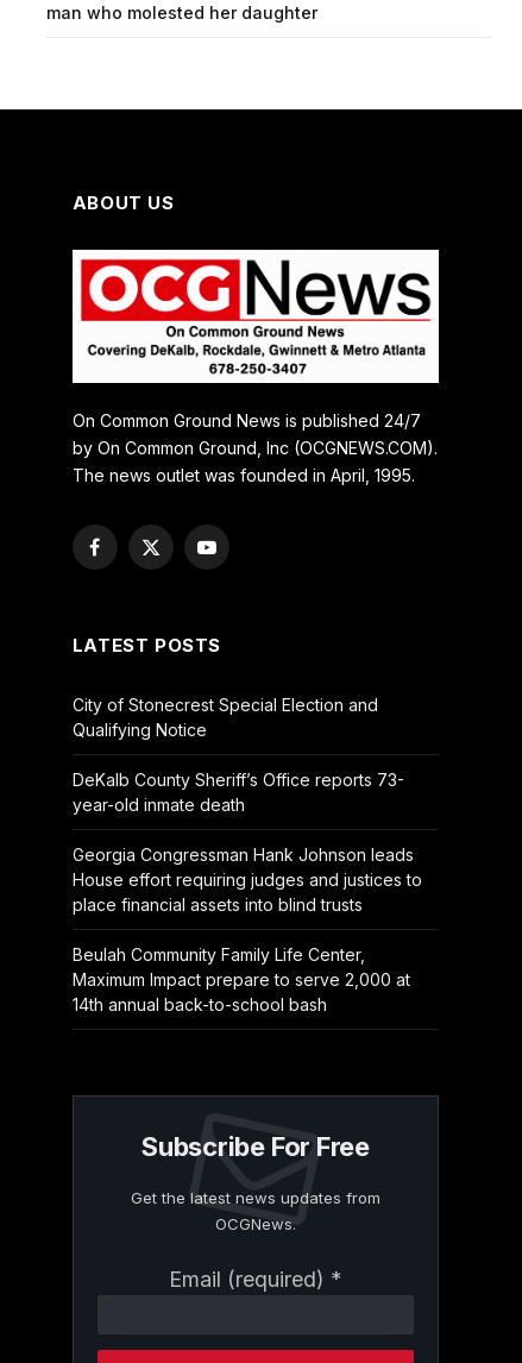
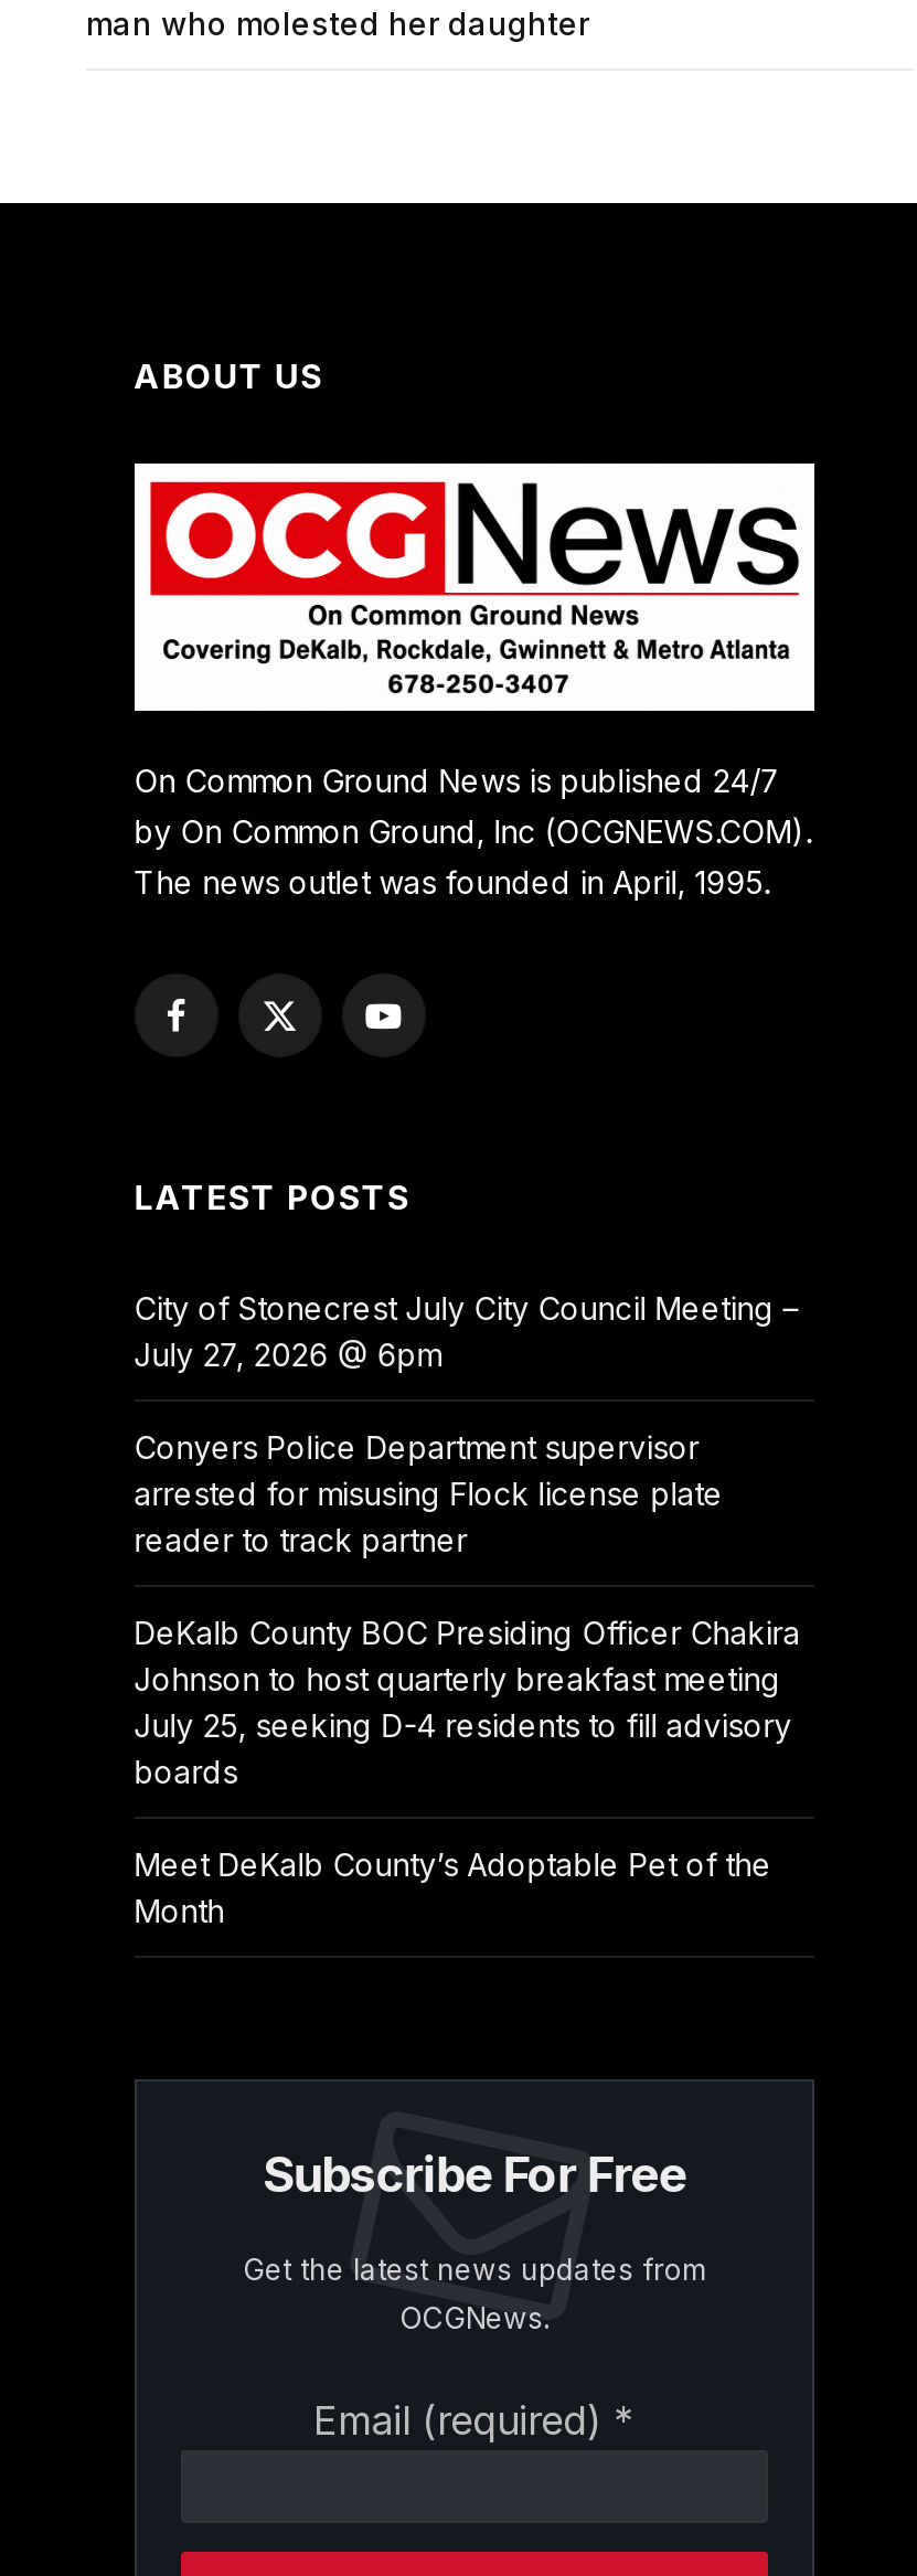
[72,695,378,740] City of Stonecrest Special Election and | Qualifying Notice -> [134,1290,798,1373] City of Stonecrest July City Council Meeting – | July 27, 2026 @ 6pm
[72,770,404,815] DeKalb County Sheriff’s Office reports 73- | year-old inmate death -> [134,1429,723,1559] Conyers Police Department supervisor | arrested for misusing Flock license plate | reader to track partner
[72,845,422,915] Georgia Congressman Hank Johnson leads | House effort requiring judges and justices to | place financial assets into blind trusts -> [134,1614,801,1791] DeKalb County BOC Presiding Officer Chakira | Johnson to host quarterly breakfast meeting | July 25, seeking D-4 residents to fill advisory | boards
[72,945,410,1015] Beulah Community Family Life Center, | Maximum Impact prepare to serve 2,000 at | 14th annual back-to-school bash -> [134,1846,772,1930] Meet DeKalb County’s Adoptable Pet of the | Month

